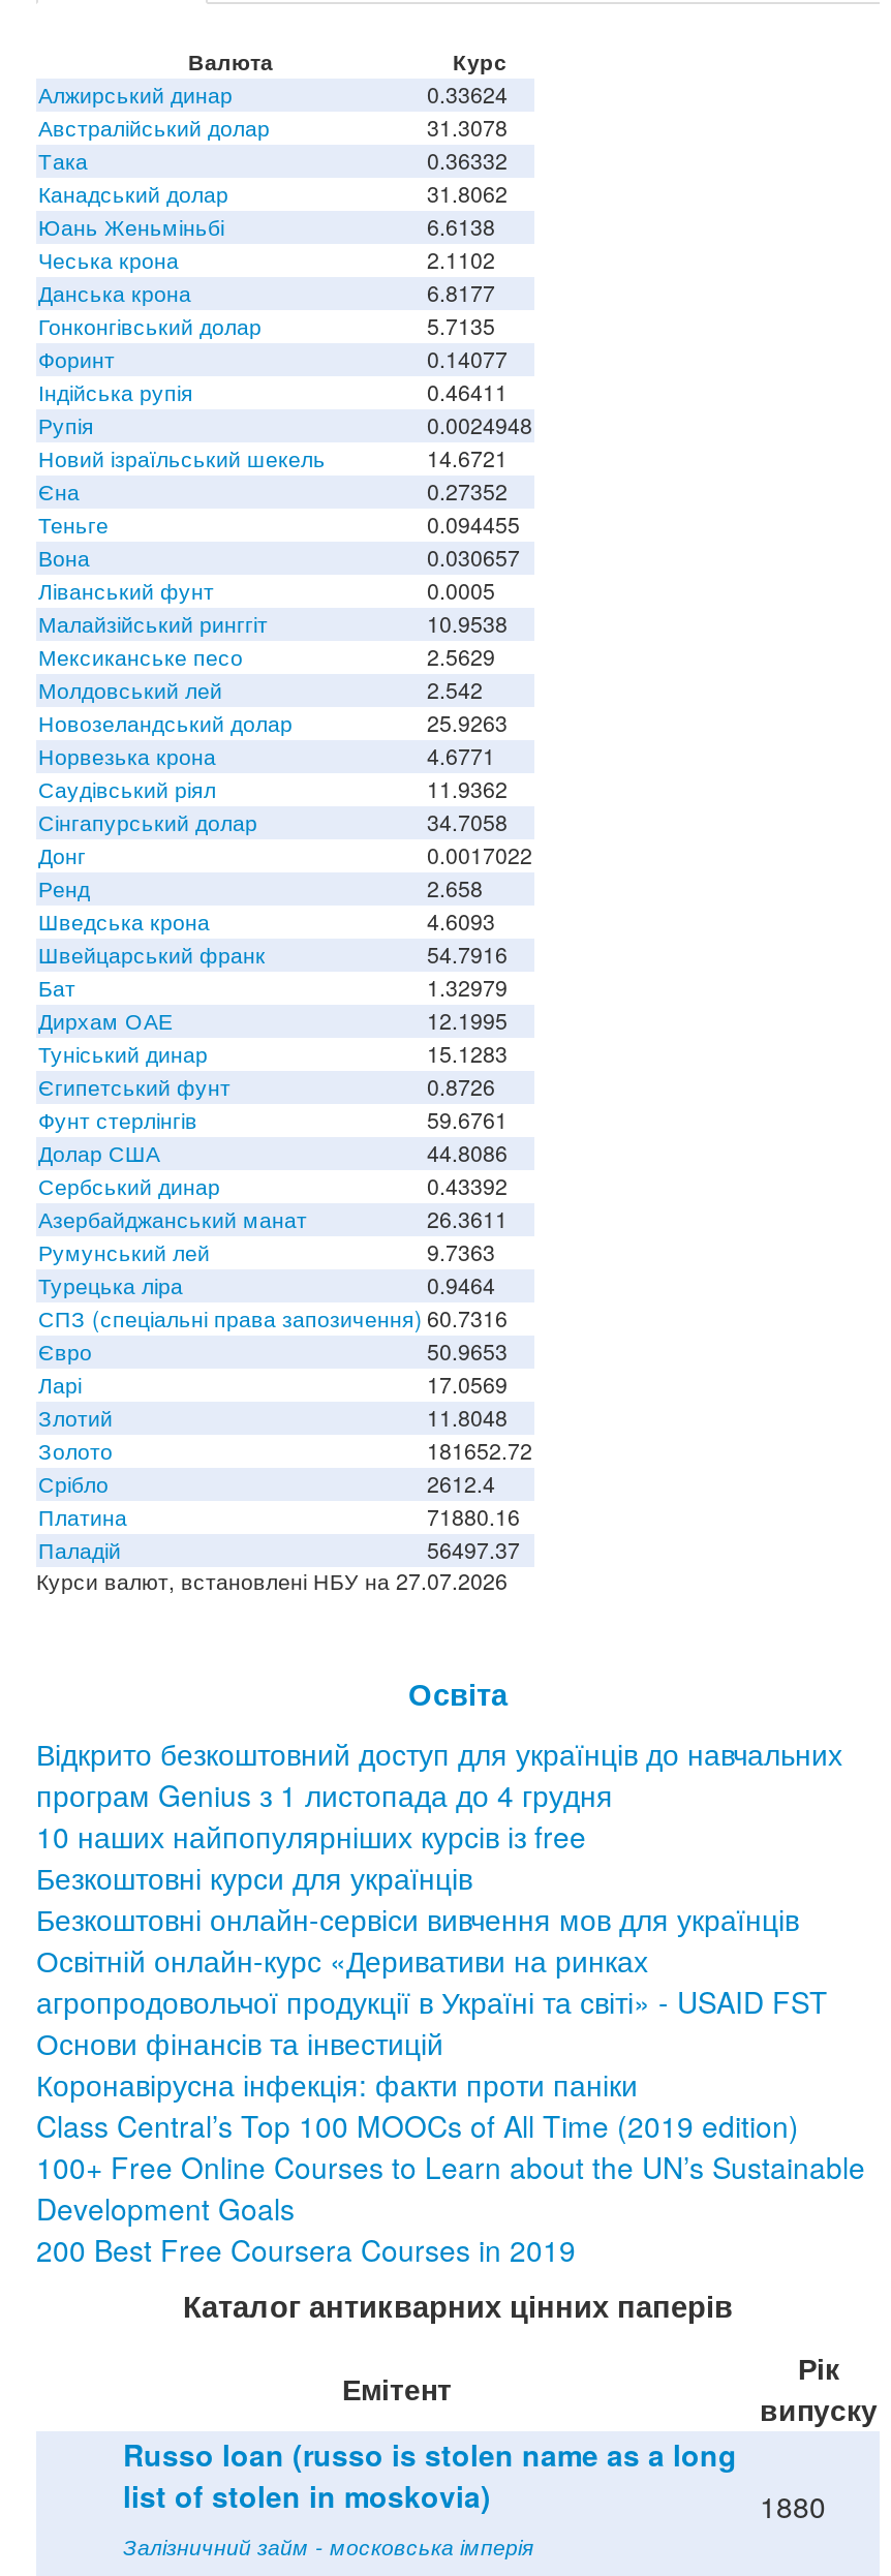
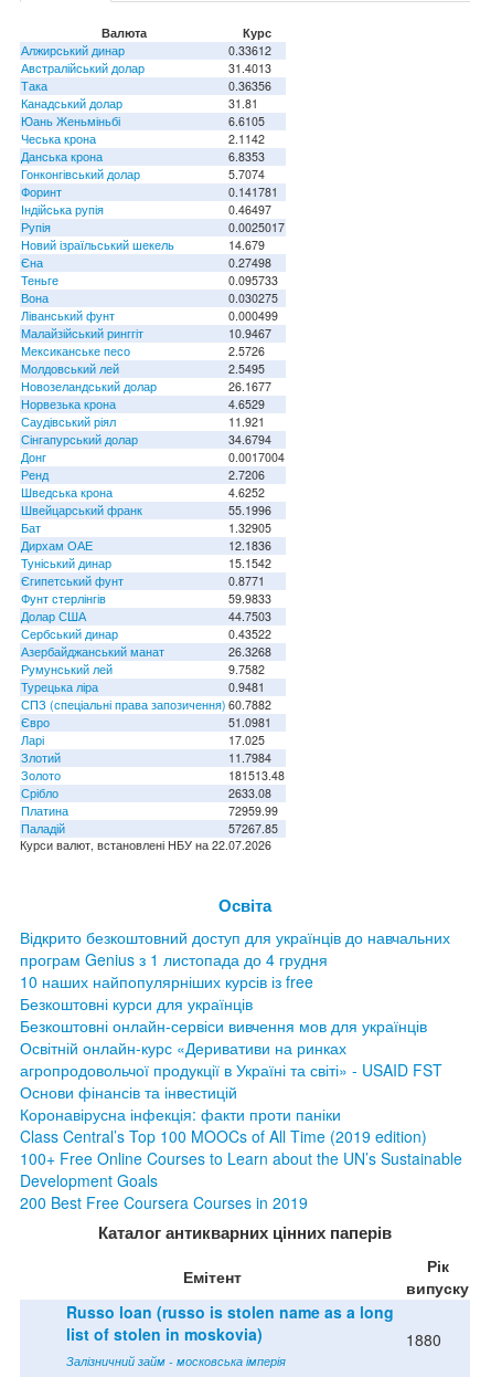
[427,79,508,110] 0.33624 -> [228,42,271,59] 0.33612
[427,112,508,143] 31.3078 -> [228,60,271,77] 31.4013
[427,145,508,176] 0.36332 -> [228,78,271,94] 0.36356
[427,178,508,209] 31.8062 -> [228,95,258,112] 31.81
[427,211,495,243] 6.6138 -> [228,113,265,130] 6.6105
[427,245,495,276] 2.1102 -> [228,131,265,147] 2.1142
[427,278,495,309] 6.8177 -> [228,148,265,165] 6.8353
[427,311,495,342] 5.7135 -> [228,166,265,183] 5.7074
[427,344,508,375] 0.14077 -> [228,184,278,200] 0.141781
[427,377,508,408] 0.46411 -> [228,201,271,218] 0.46497
[427,410,532,441] 0.0024948 -> [228,219,285,236] 0.0025017
[427,443,508,474] 14.6721 -> [228,237,265,253] 14.679
[427,476,508,507] 0.27352 -> [228,255,271,271] 0.27498
[427,509,520,540] 0.094455 -> [228,272,278,289] 0.095733
[427,542,520,573] 0.030657 -> [228,290,278,306] 0.030275
[427,575,495,606] 0.0005 -> [228,308,278,324] 0.000499
[427,608,508,639] 10.9538 -> [228,325,271,342] 10.9467
[427,642,495,673] 2.5629 -> [228,343,265,360] 2.5726
[427,675,483,706] 2.542 -> [228,361,265,377] 2.5495
[427,708,508,739] 25.9263 -> [228,378,271,395] 26.1677
[427,741,495,772] 4.6771 -> [228,396,265,413] 4.6529
[427,774,508,805] 11.9362 -> [228,414,265,430] 11.921
[427,807,508,838] 34.7058 -> [228,431,271,448] 34.6794
[427,840,532,871] 0.0017022 -> [228,449,285,466] 0.0017004
[427,873,483,904] 2.658 -> [228,467,265,483] 2.7206
[427,906,495,937] 4.6093 -> [228,484,265,501] 4.6252
[427,939,508,970] 54.7916 -> [228,502,271,519] 55.1996
[427,972,508,1003] 1.32979 -> [228,520,271,536] 1.32905
[427,1005,508,1036] 12.1995 -> [228,537,271,554] 12.1836
[427,1038,508,1069] 15.1283 -> [228,555,271,572] 15.1542
[427,1072,495,1103] 0.8726 -> [228,573,265,589] 0.8771
[427,1105,508,1136] 59.6761 -> [228,590,271,607] 59.9833
[427,1138,508,1169] 44.8086 -> [228,608,271,625] 44.7503
[427,1171,508,1202] 0.43392 -> [228,626,271,642] 0.43522
[427,1204,508,1235] 26.3611 -> [228,644,271,660] 26.3268
[427,1237,495,1268] 9.7363 -> [228,661,265,678] 9.7582
[427,1270,495,1301] 0.9464 -> [228,679,265,695] 0.9481
[38,1303,508,1334] СПЗ (спеціальні права запозичення) 60.7316 -> [21,697,271,713] СПЗ (спеціальні права запозичення) 60.7882
[427,1336,508,1367] 50.9653 -> [228,714,271,731] 51.0981
[427,1369,508,1400] 17.0569 -> [228,732,265,749] 17.025
[427,1402,508,1433] 11.8048 -> [228,750,271,766] 11.7984
[427,1435,532,1466] 181652.72 -> [228,767,285,784] 181513.48
[427,1468,495,1499] 2612.4 -> [228,785,271,802] 2633.08
[427,1502,520,1533] 71880.16 -> [228,803,278,819] 72959.99
[427,1535,520,1566] 56497.37 -> [228,820,278,837] 57267.85
[36,1566,508,1597] Курси валют, встановлені НБУ на 27.07.2026 -> [20,837,271,853] Курси валют, встановлені НБУ на 22.07.2026

